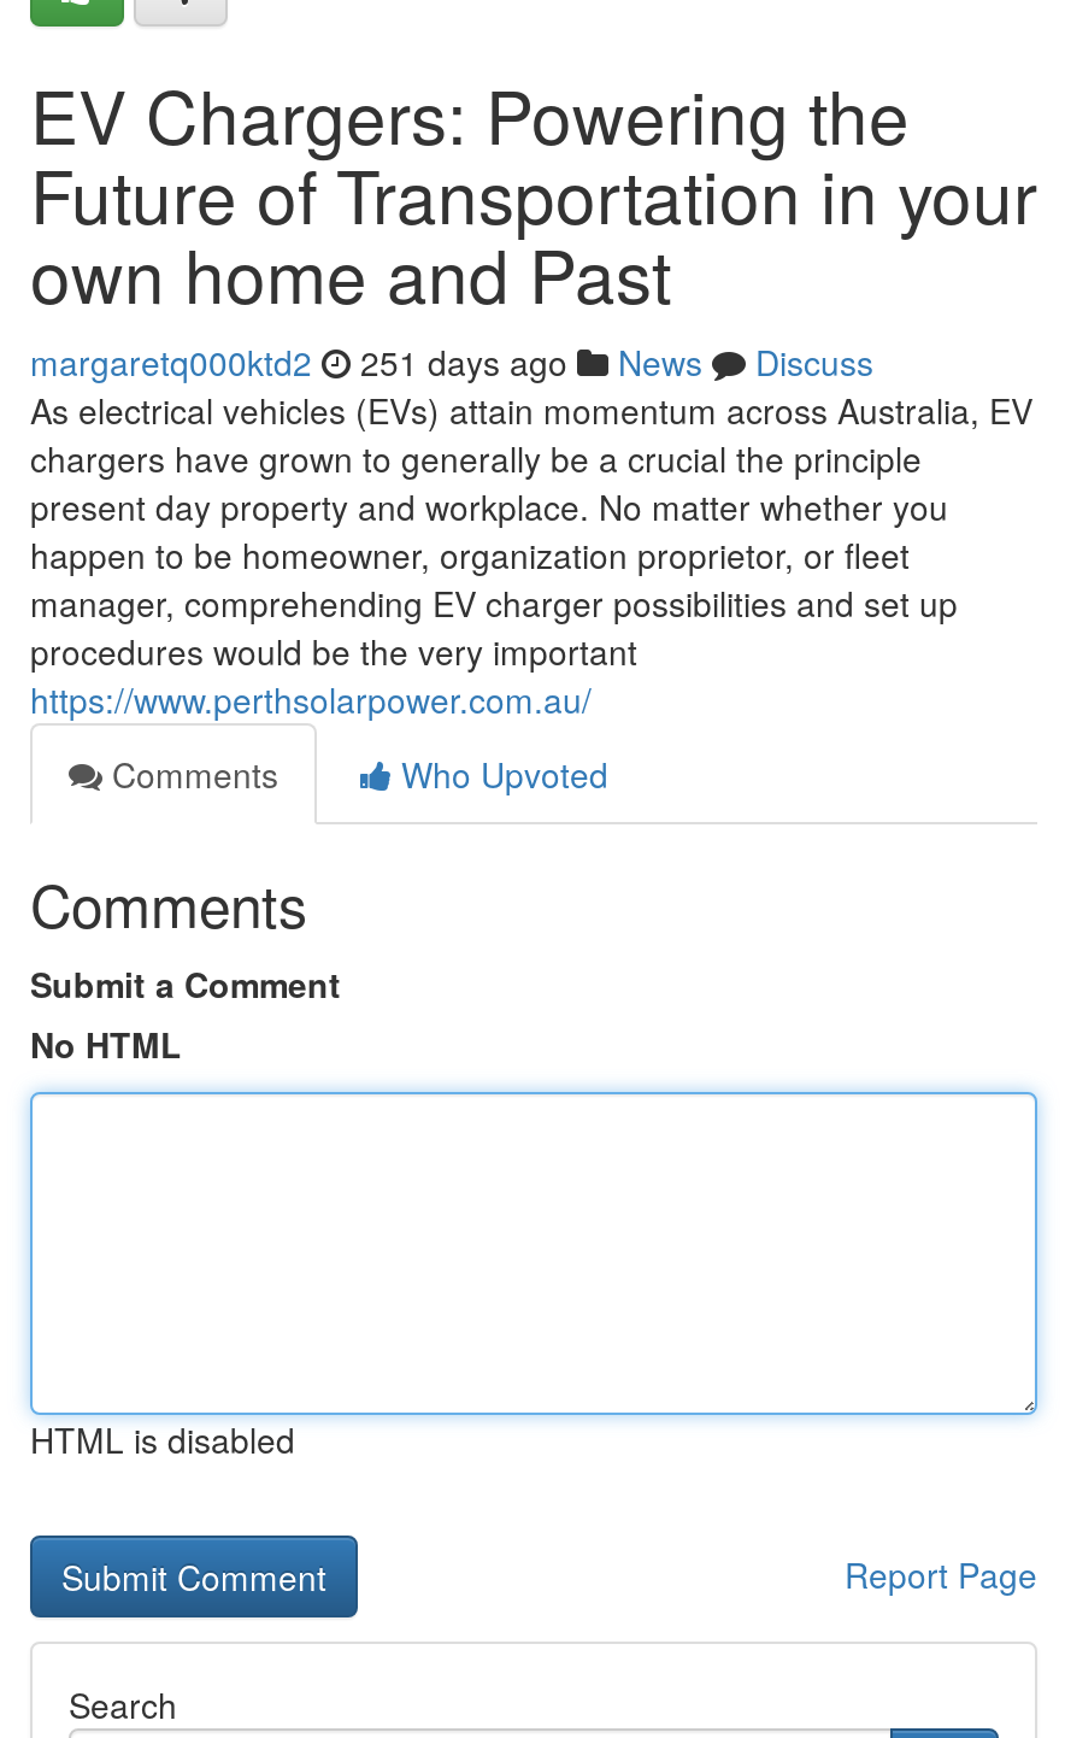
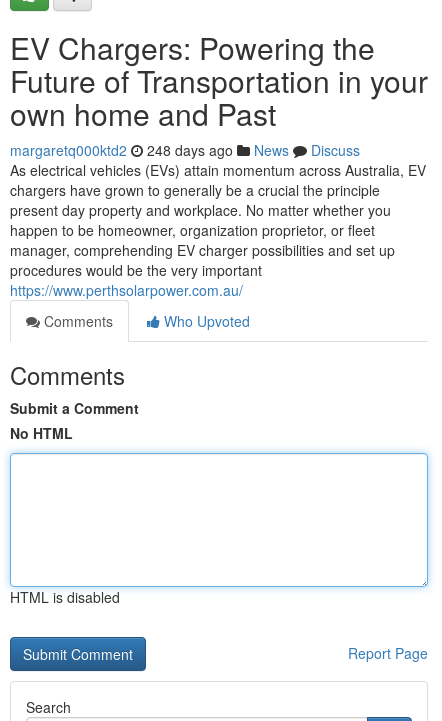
[30,337,873,386] margaretq000ktd2 251 days ago News Discuss -> [10,140,360,160] margaretq000ktd2 248 days ago News Discuss

